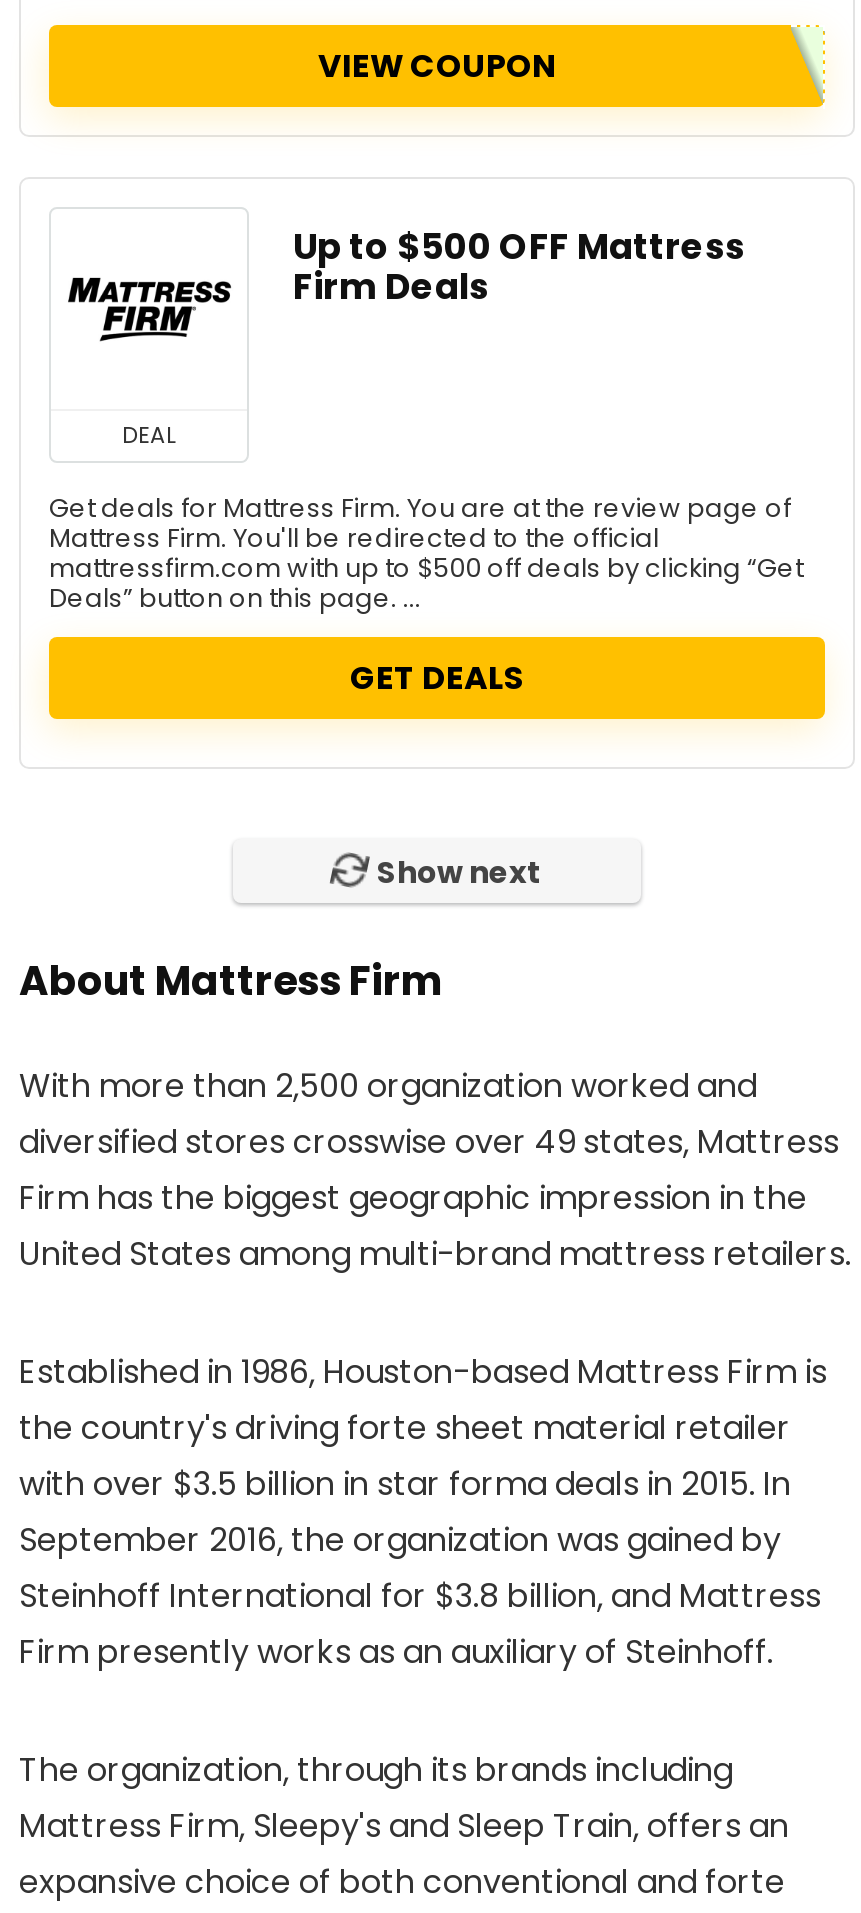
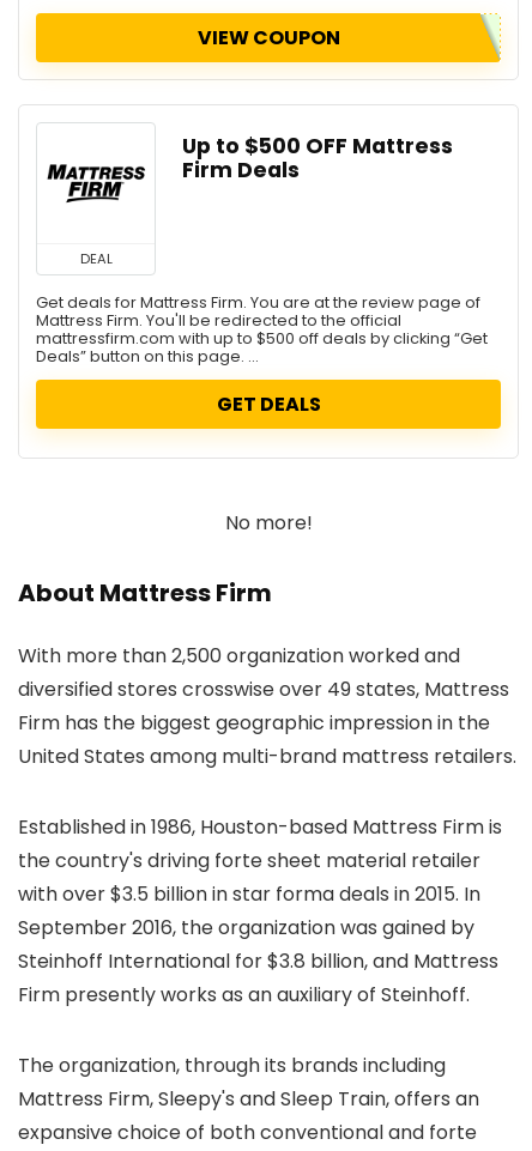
[377,851,541,893] Show next -> [225,509,312,537] No more!

